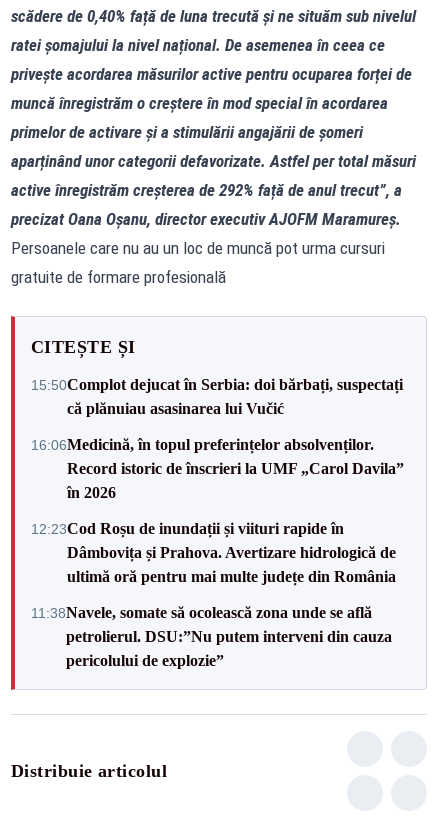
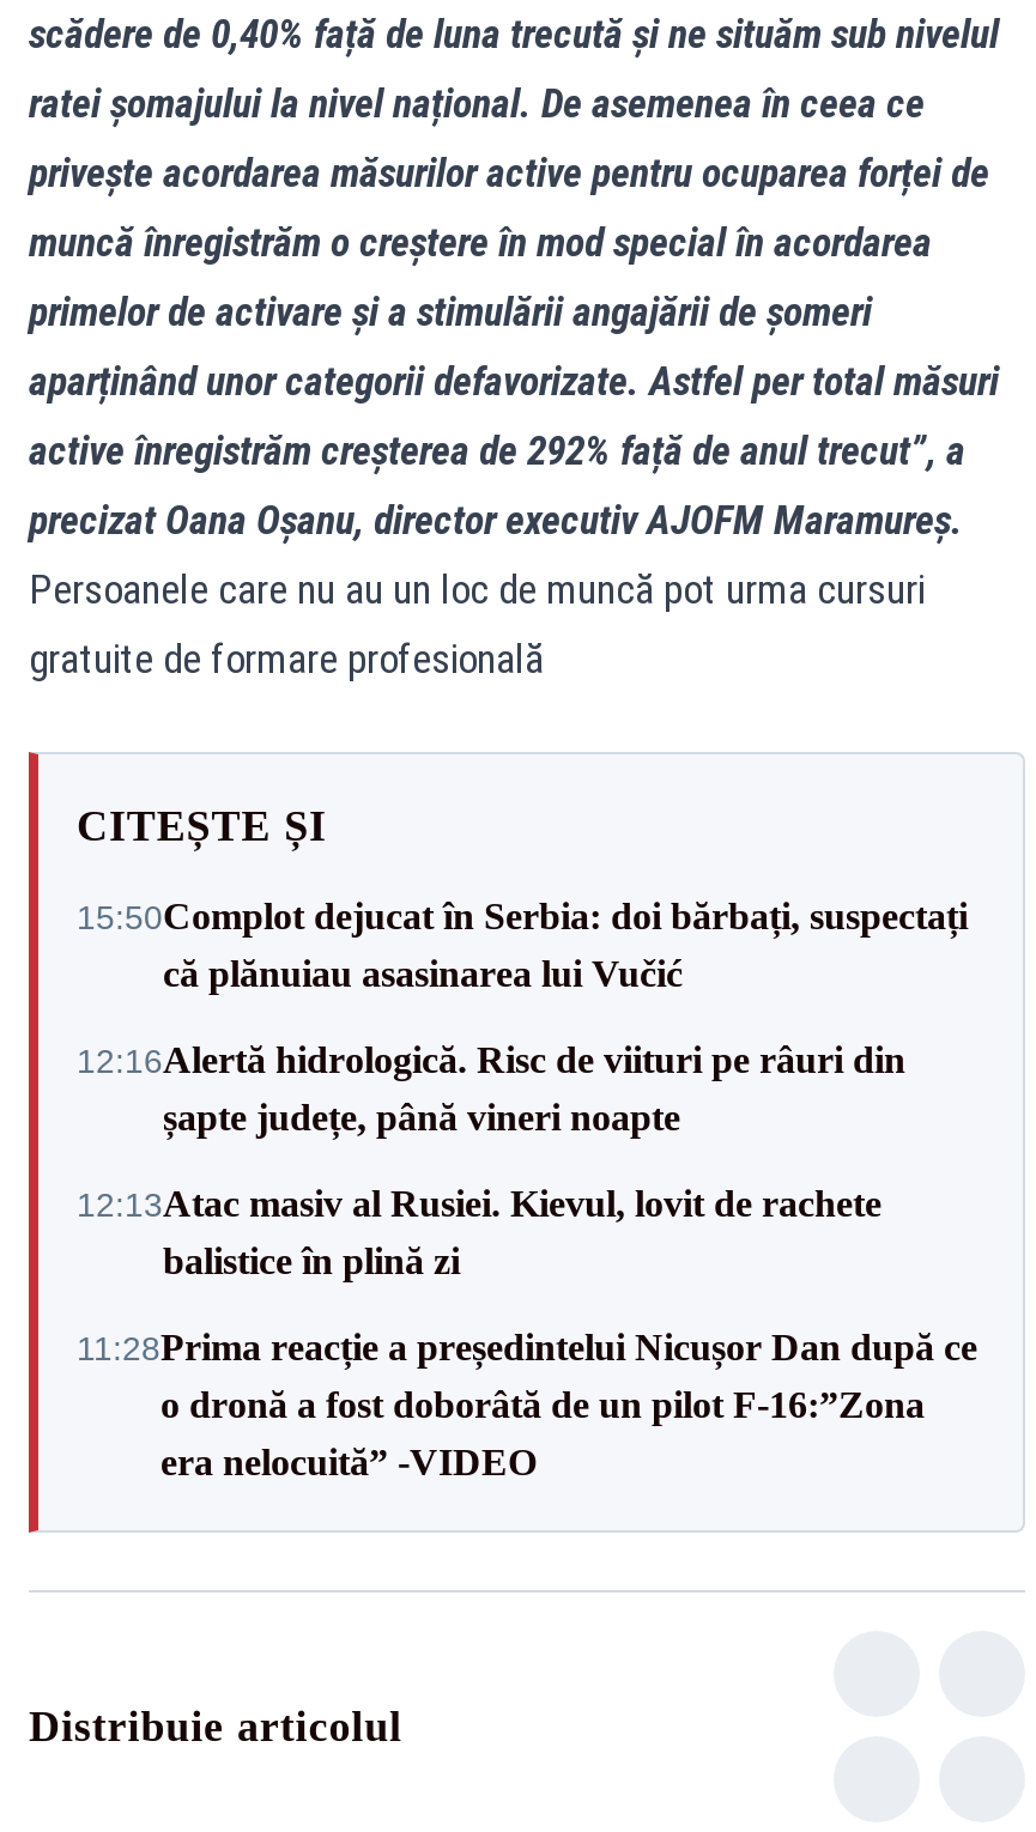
[31,435,404,500] 16:06Medicină, în topul preferințelor absolvenților. | Record istoric de înscrieri la UMF „Carol Davila” | în 2026 -> [77,1041,905,1139] 12:16Alertă hidrologică. Risc de viituri pe râuri din | șapte județe, până vineri noapte
[31,519,396,584] 12:23Cod Roșu de inundații și viituri rapide în | Dâmbovița și Prahova. Avertizare hidrologică de | ultimă oră pentru mai multe județe din România -> [77,1184,881,1282] 12:13Atac masiv al Rusiei. Kievul, lovit de rachete | balistice în plină zi
[31,603,392,668] 11:38Navele, somate să ocolească zona unde se află | petrolierul. DSU:”Nu putem interveni din cauza | pericolului de explozie” -> [77,1328,977,1484] 11:28Prima reacție a președintelui Nicușor Dan după ce | o dronă a fost doborâtă de un pilot F-16:”Zona | era nelocuită” -VIDEO

